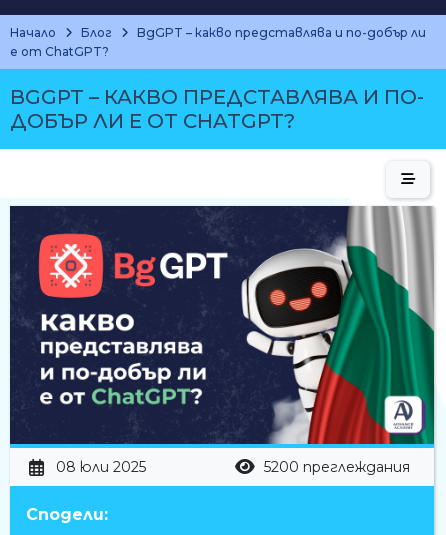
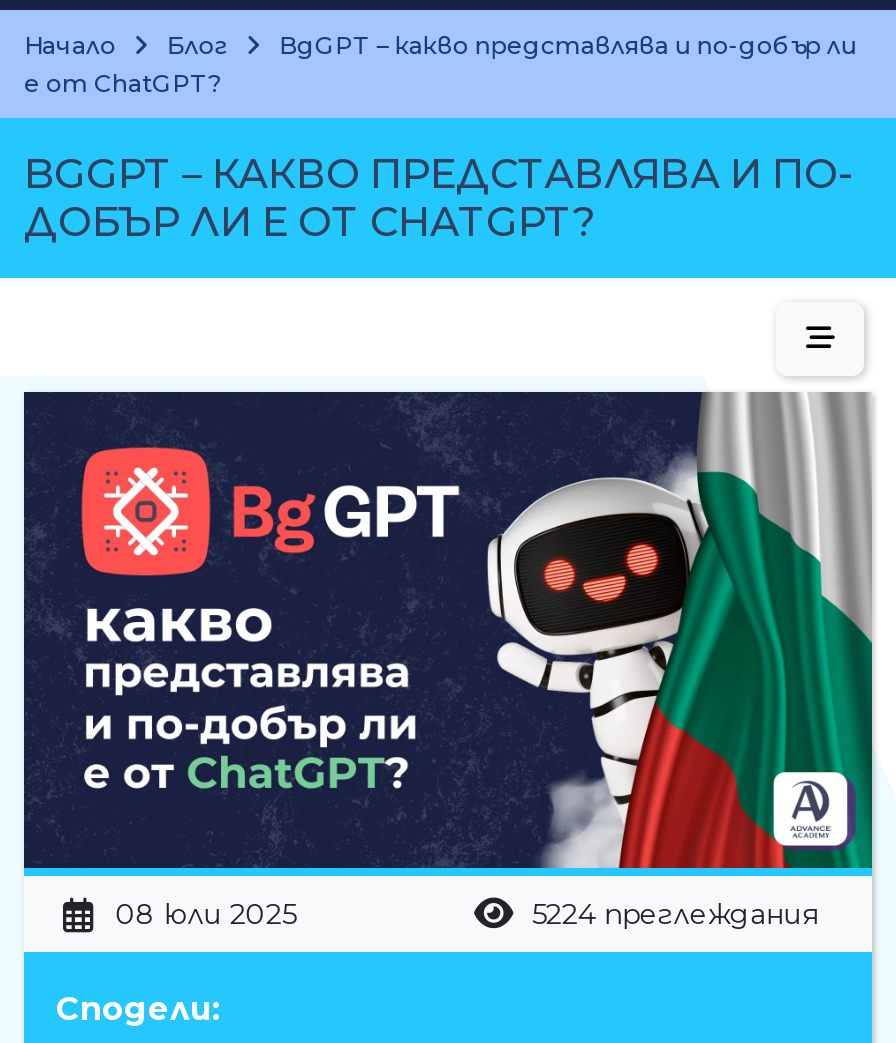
[264,458,410,476] 5200 преглеждания -> [532,897,818,933] 5224 преглеждания

